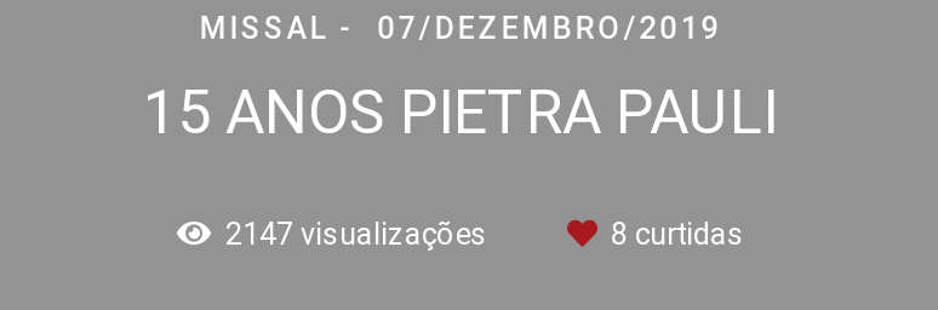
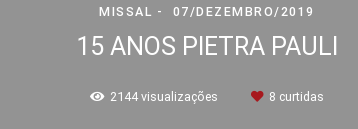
[225,216,494,252] 2147 visualizações -> [110,89,221,104] 2144 visualizações

